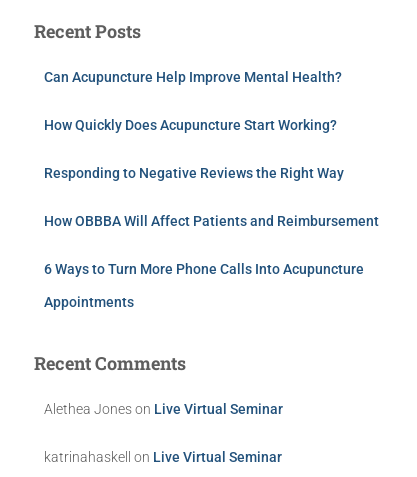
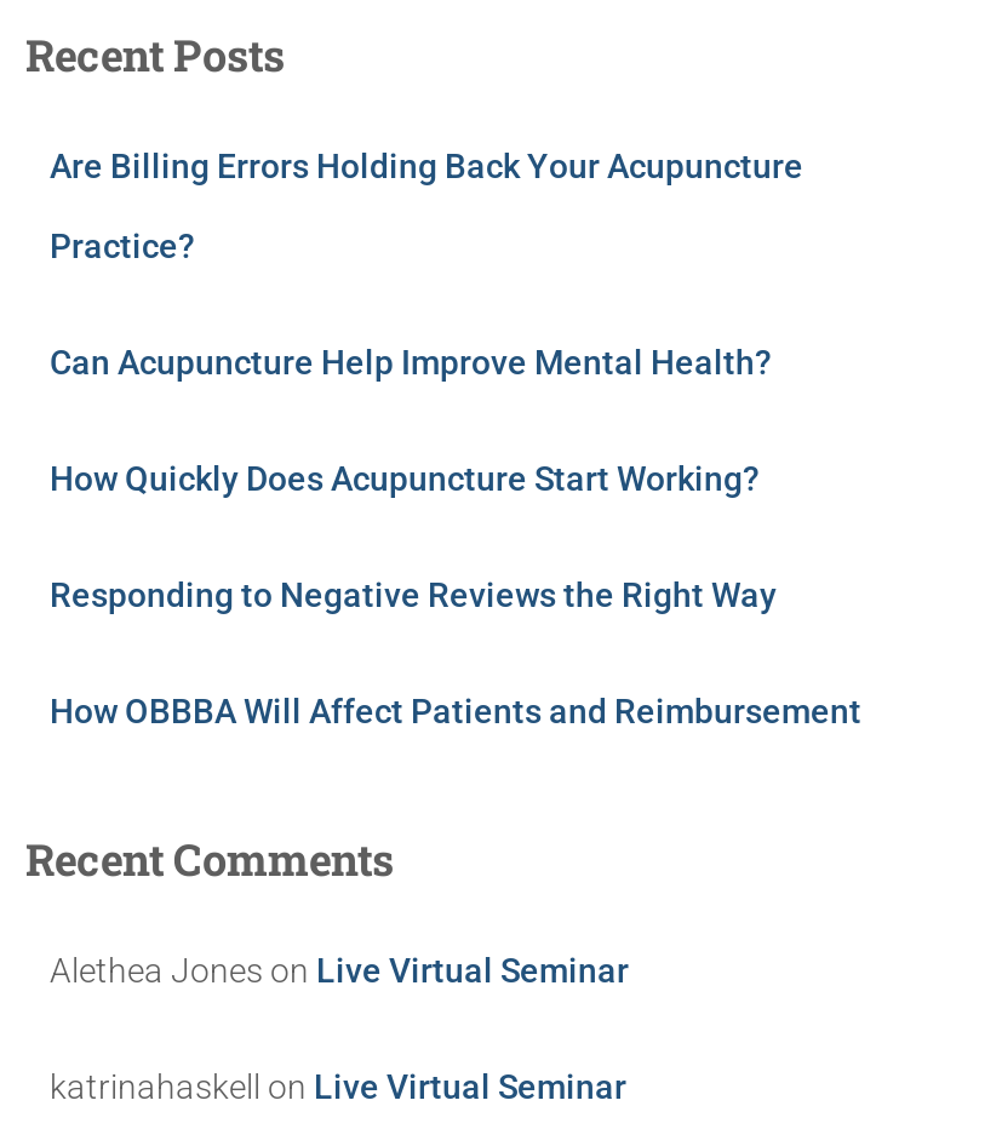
none -> [50,147,803,265] Are Billing Errors Holding Back Your Acupuncture | Practice?
moved [44,69,379,229] -> [50,343,861,730]: Can Acupuncture Help Improve Mental Health? | How Quickly Does Acupuncture Start Working? | Responding to Negative Reviews the Right Way | How OBBBA Will Affect Patients and Reimbursement
[44,261,364,310] 6 Ways to Turn More Phone Calls Into Acupuncture | Appointments -> none

